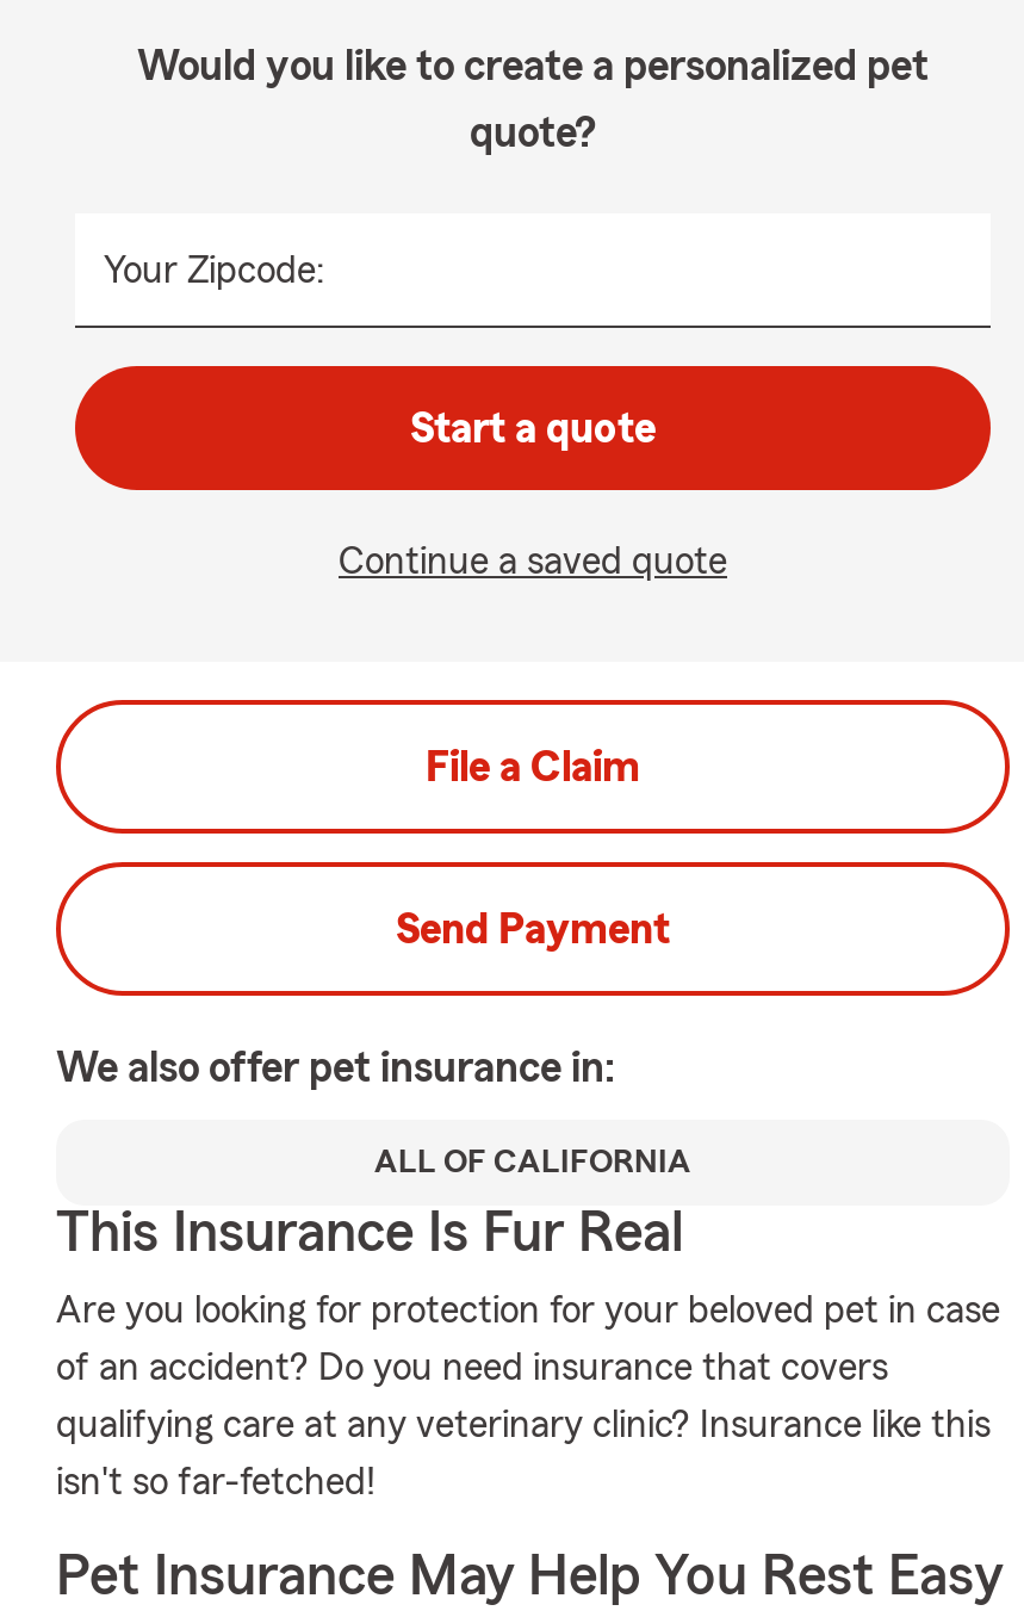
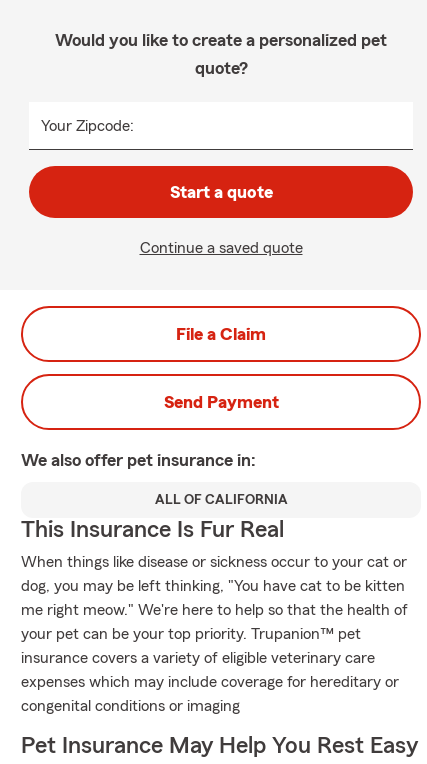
[56,1291,1000,1501] Are you looking for protection for your beloved pet in case | of an accident? Do you need insurance that covers | qualifying care at any veterinary clinic? Insurance like this | isn't so far-fetched! -> [21,554,408,714] When things like disease or sickness occur to your cat or | dog, you may be left thinking, "You have cat to be kitten | me right meow." We're here to help so that the health of | your pet can be your top priority. Trupanion™ pet | insurance covers a variety of eligible veterinary care | expenses which may include coverage for hereditary or | congenital conditions or imaging

